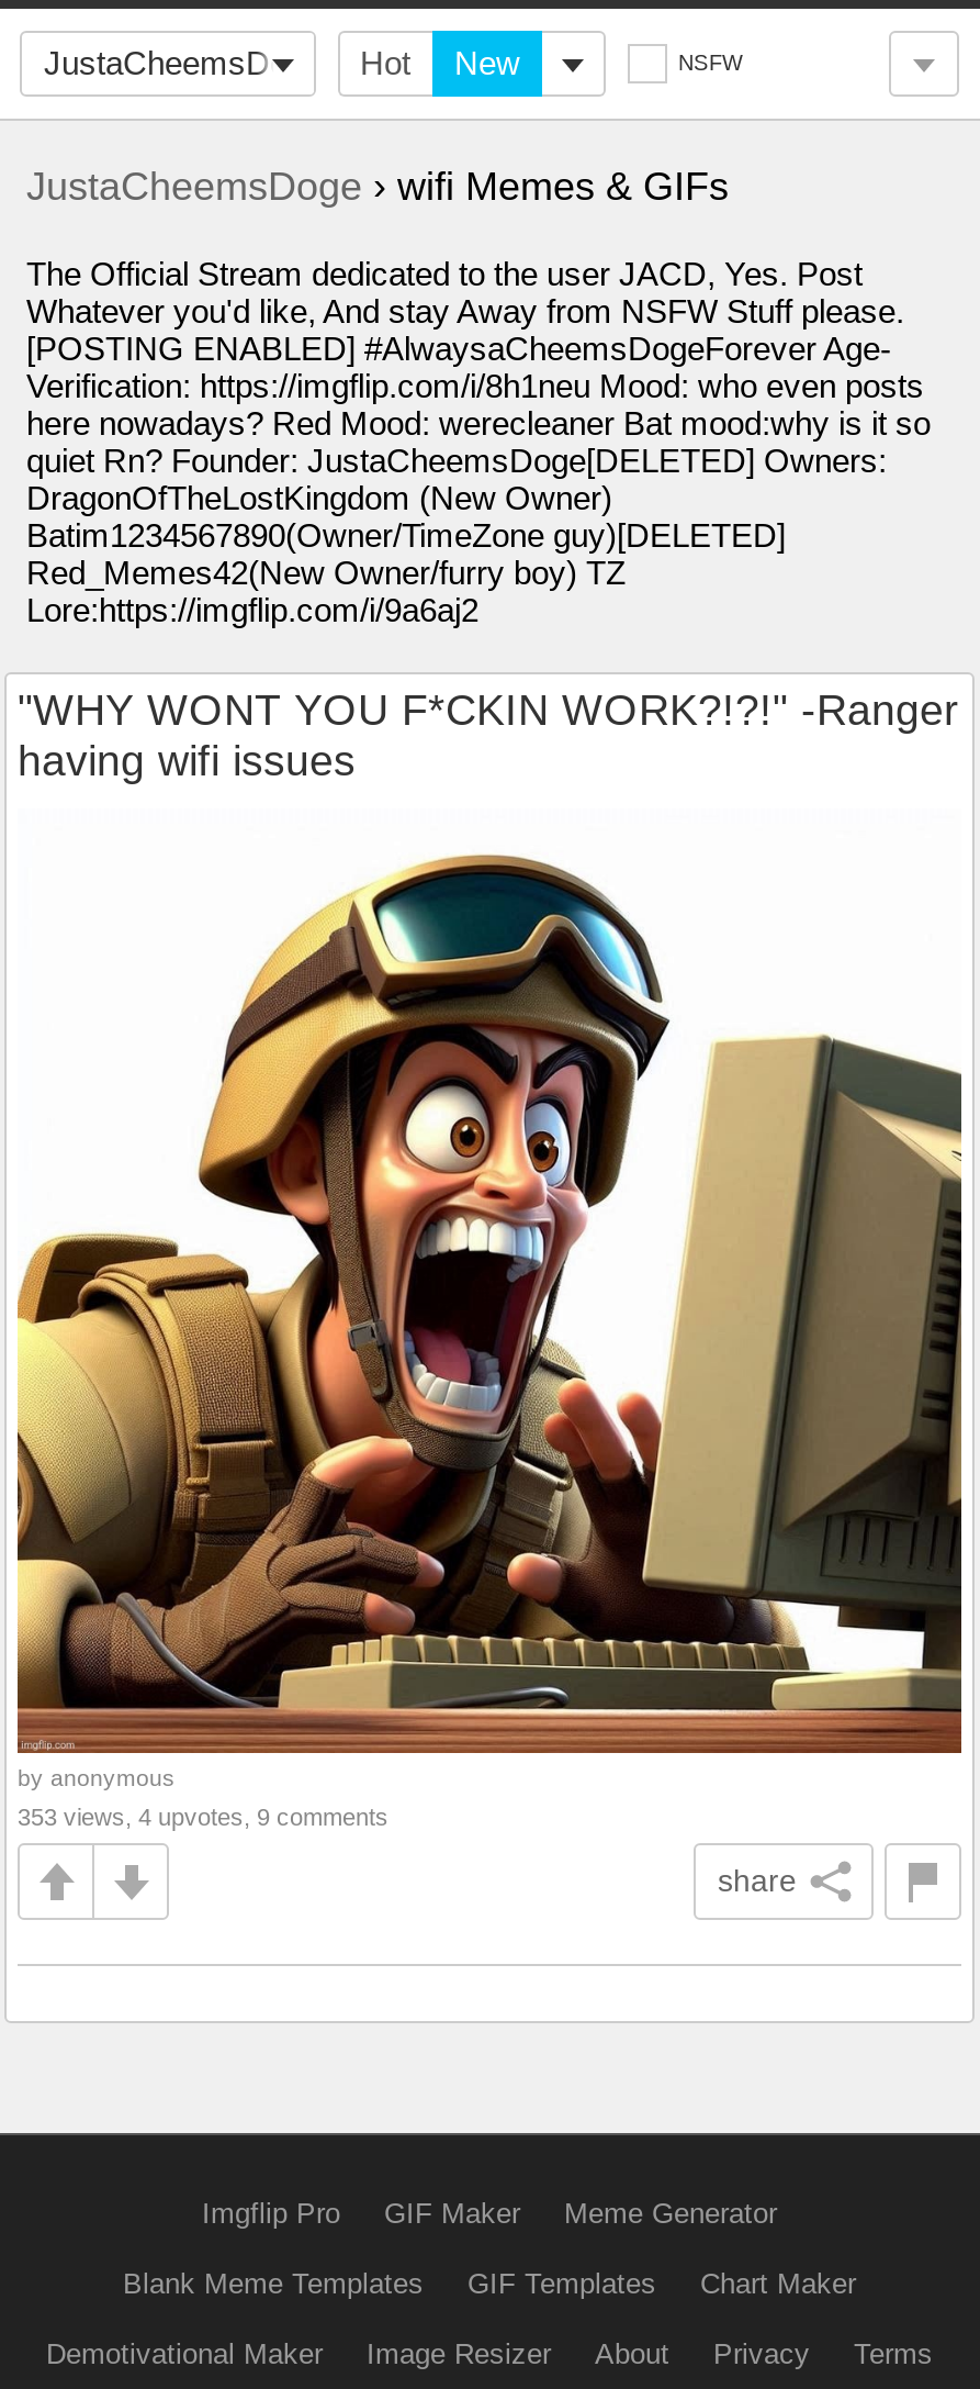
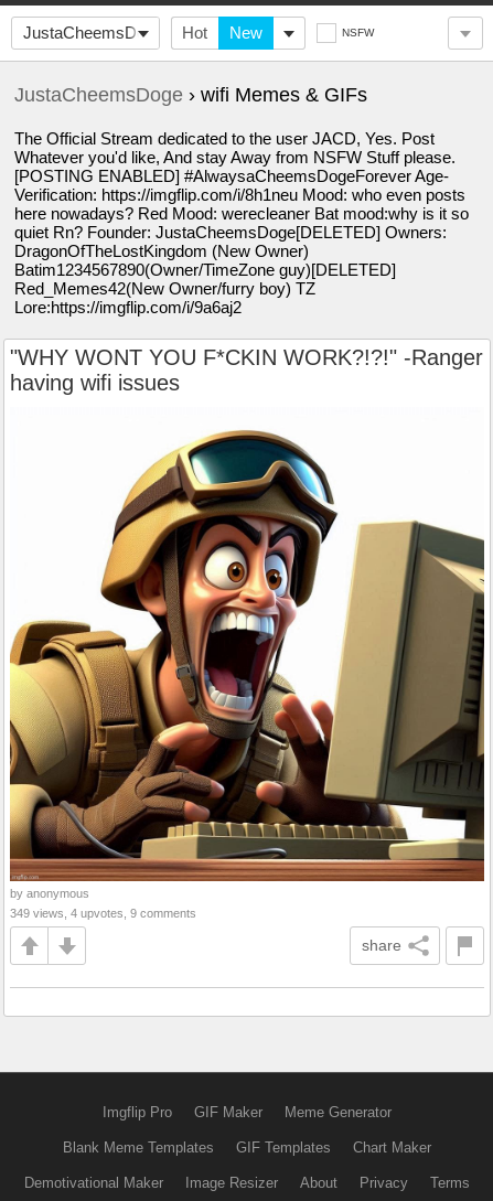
[18,1804,388,1830] 353 views, 4 upvotes, 9 comments -> [10,907,196,920] 349 views, 4 upvotes, 9 comments

